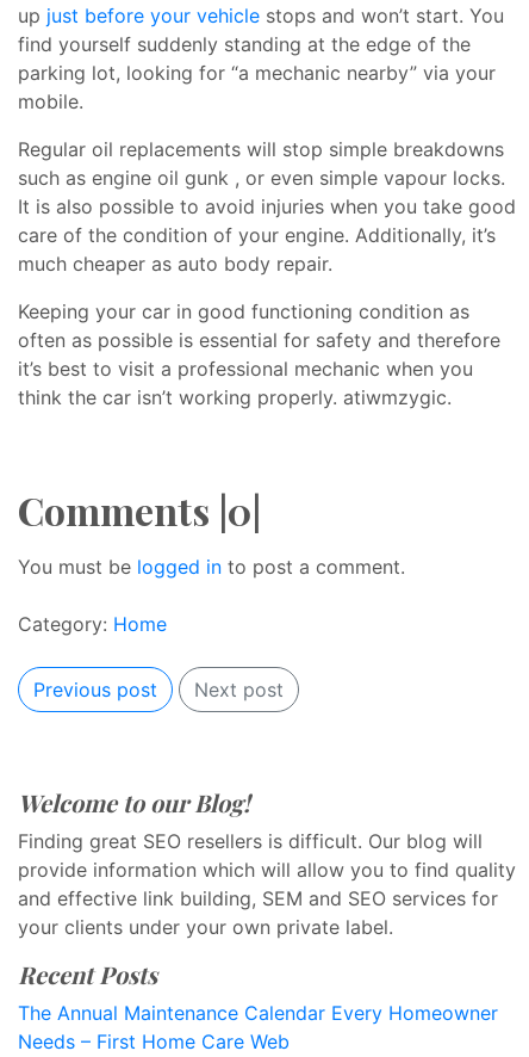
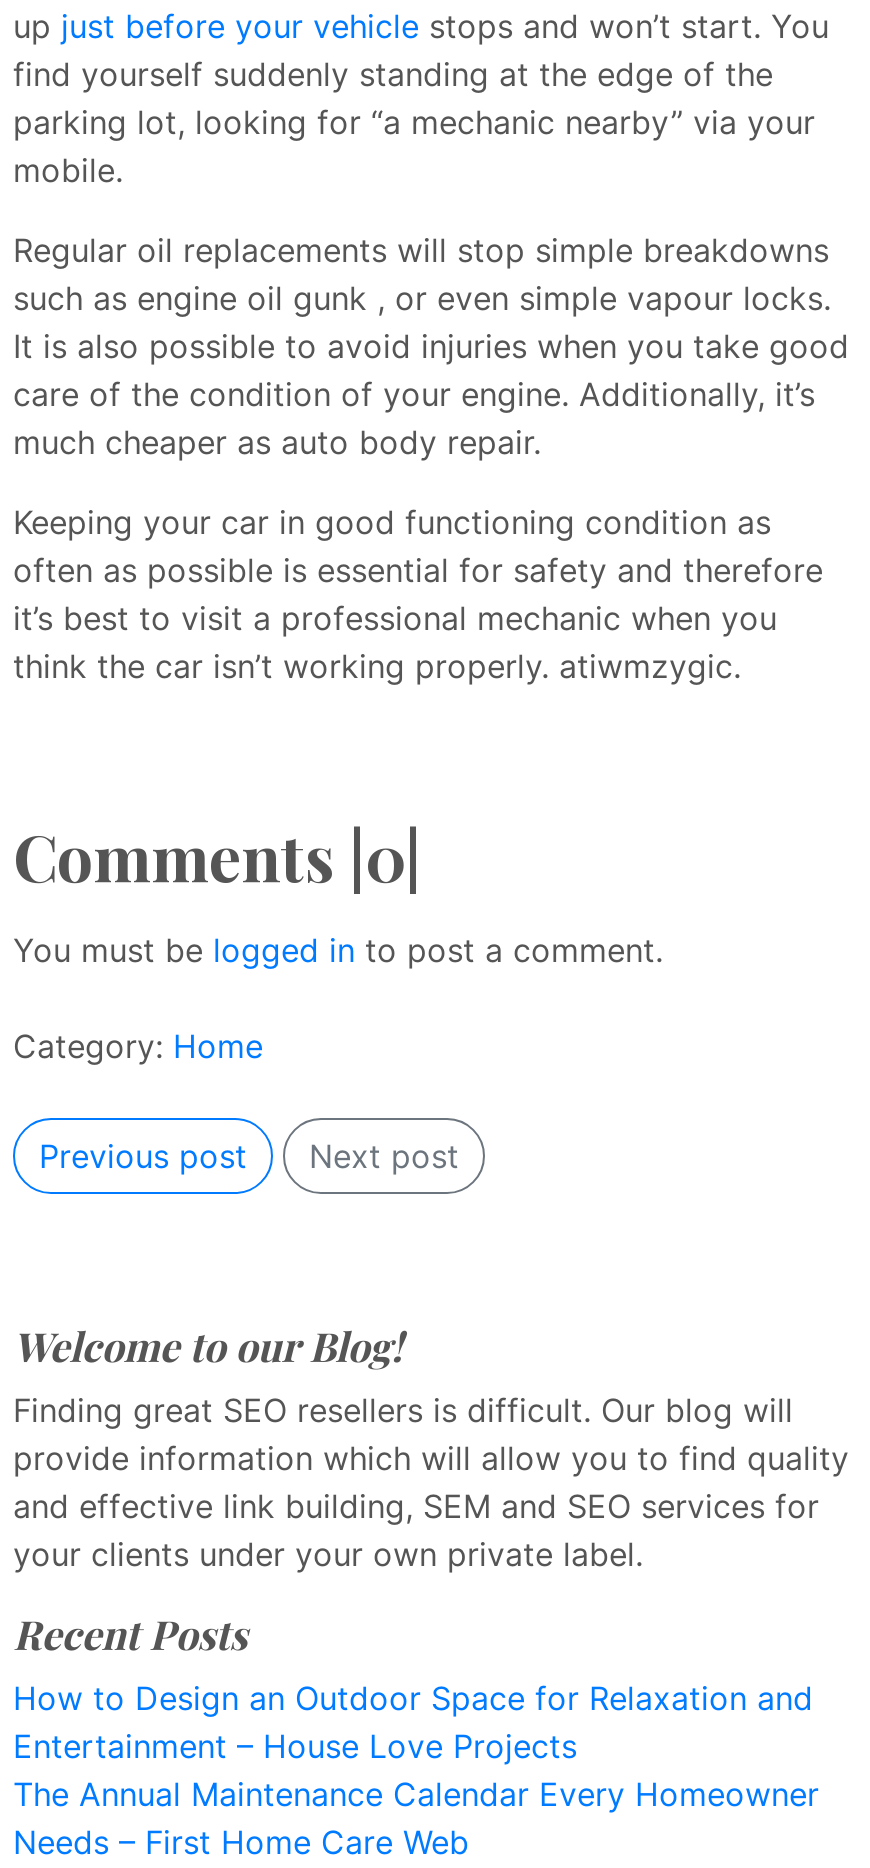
none -> [13,1678,813,1766] How to Design an Outdoor Space for Relaxation and | Entertainment – House Love Projects

